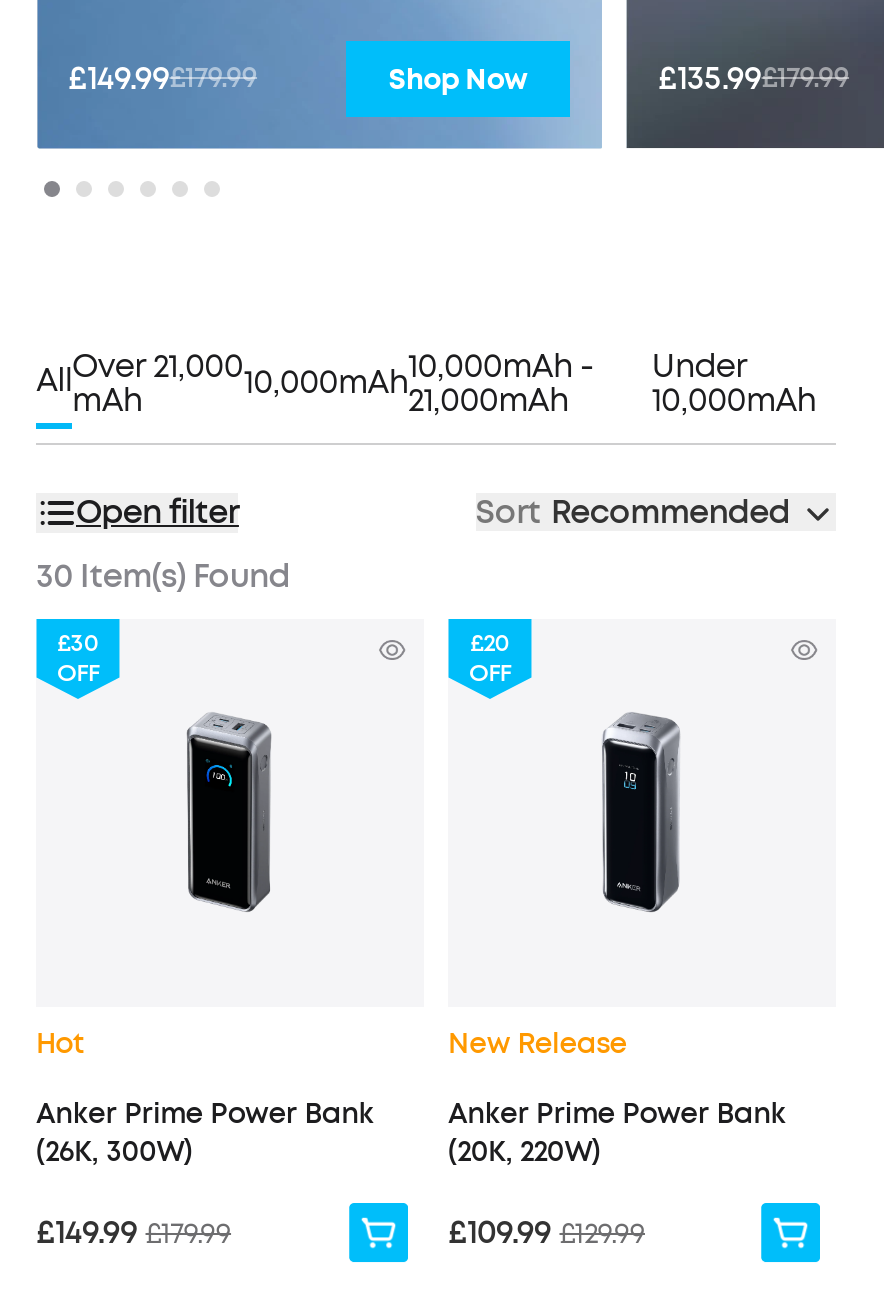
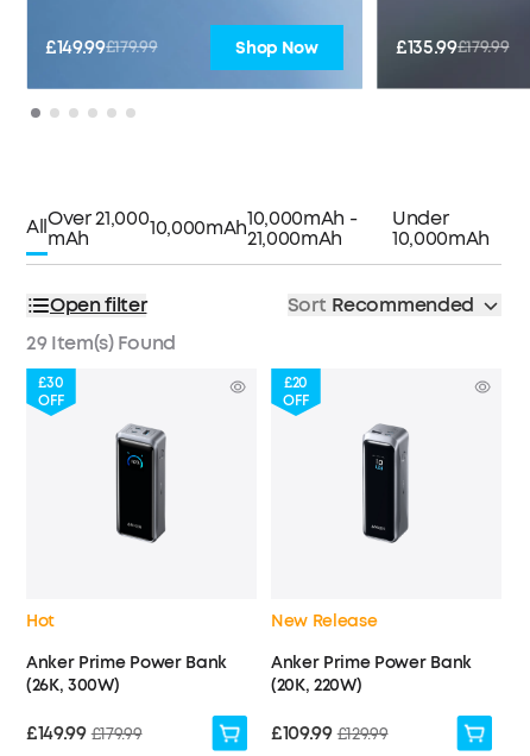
[36,554,290,596] 30 Item(s) Found -> [26,330,176,355] 29 Item(s) Found

